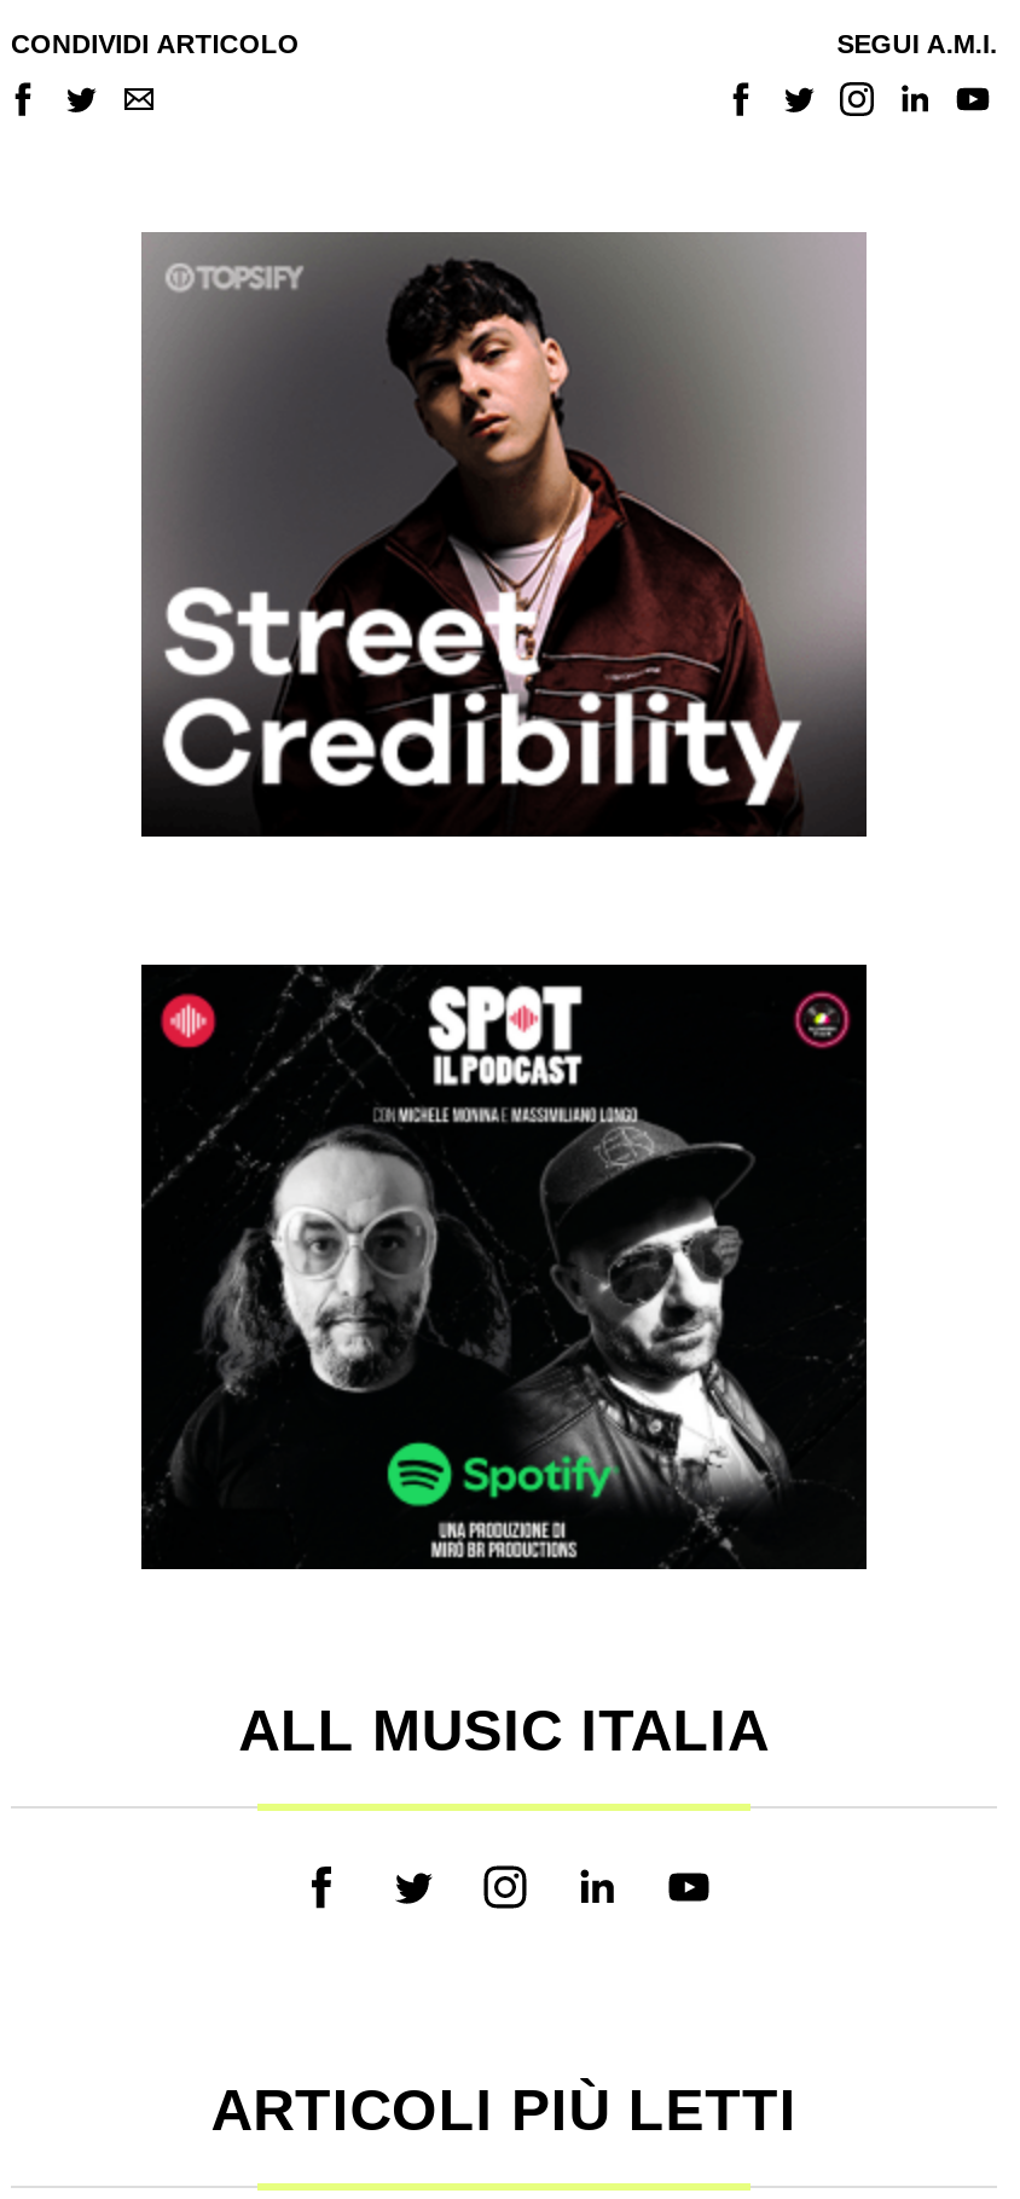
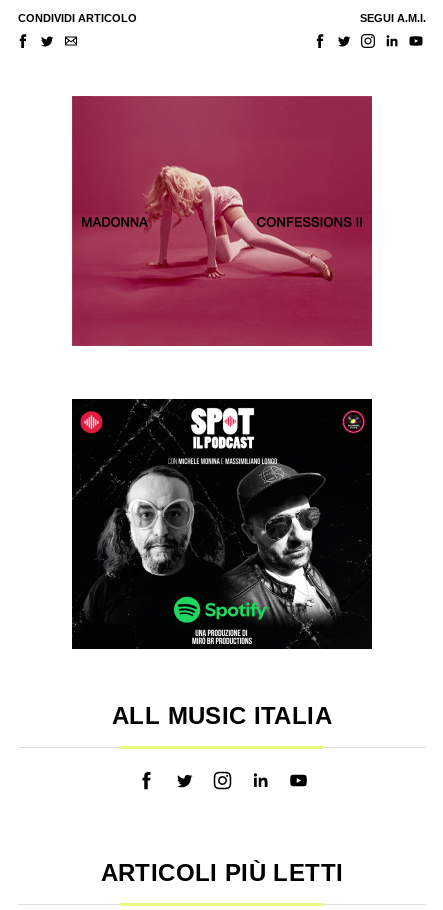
[139,232,869,839] [image] -> [71,95,373,347] [image]

